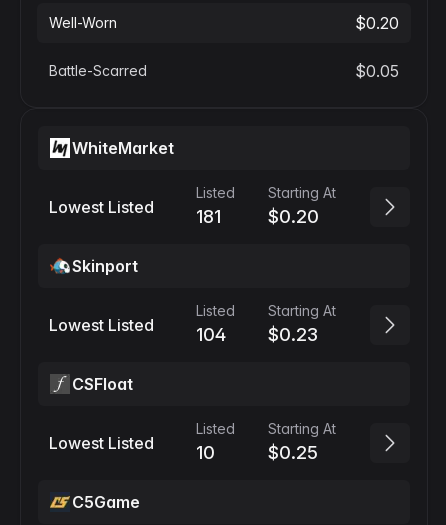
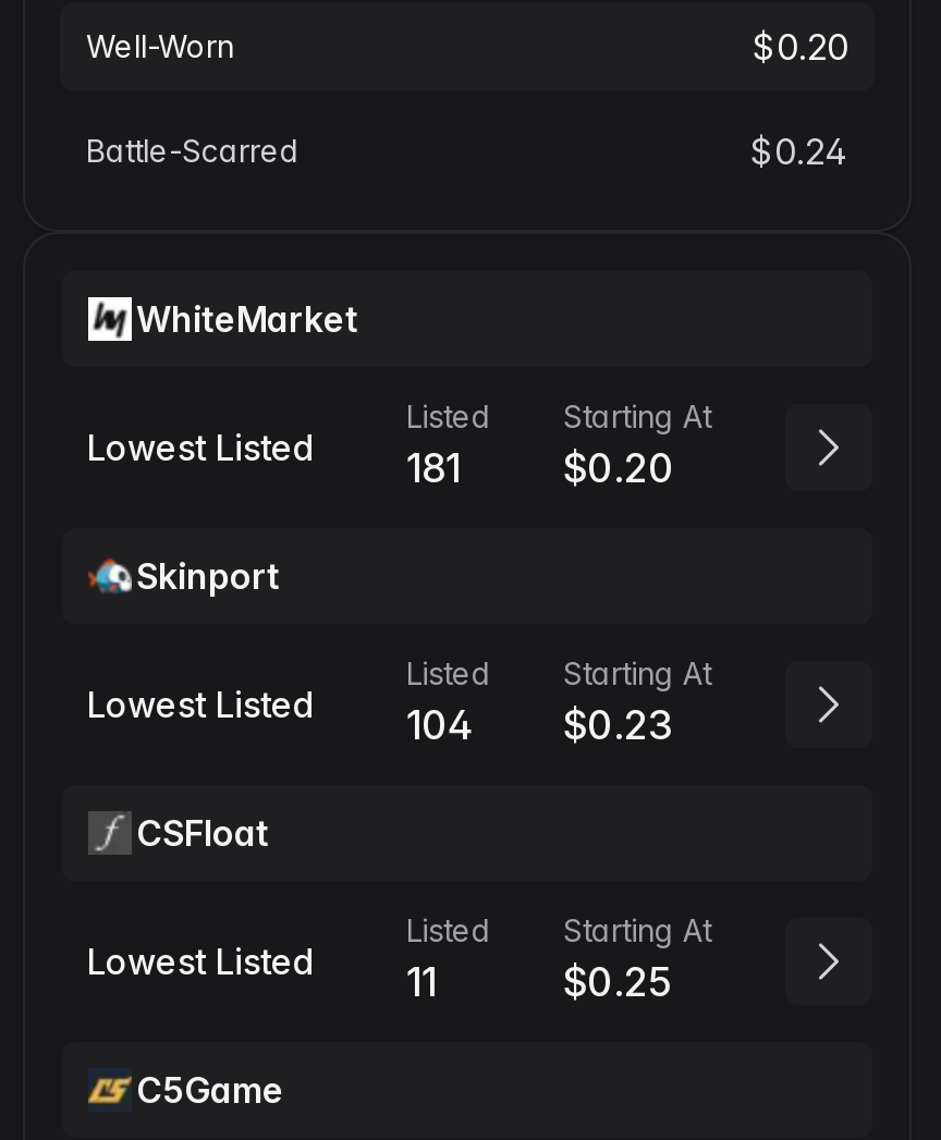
[355,60,399,80] $0.05 -> [750,128,848,172] $0.24
[196,441,215,462] 10 -> [406,958,437,1004] 11

